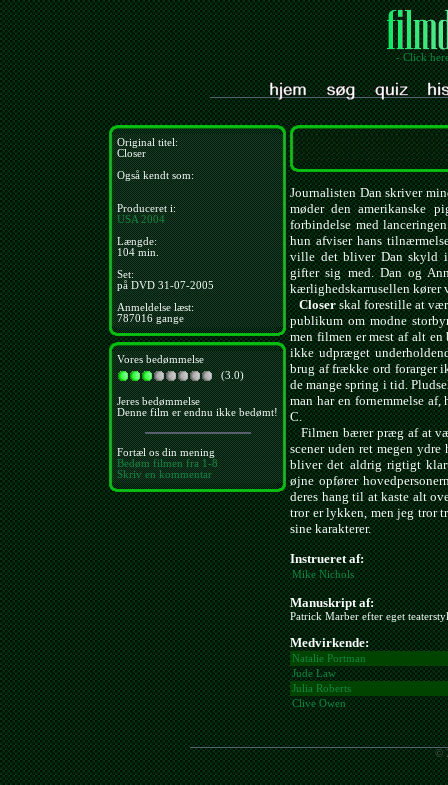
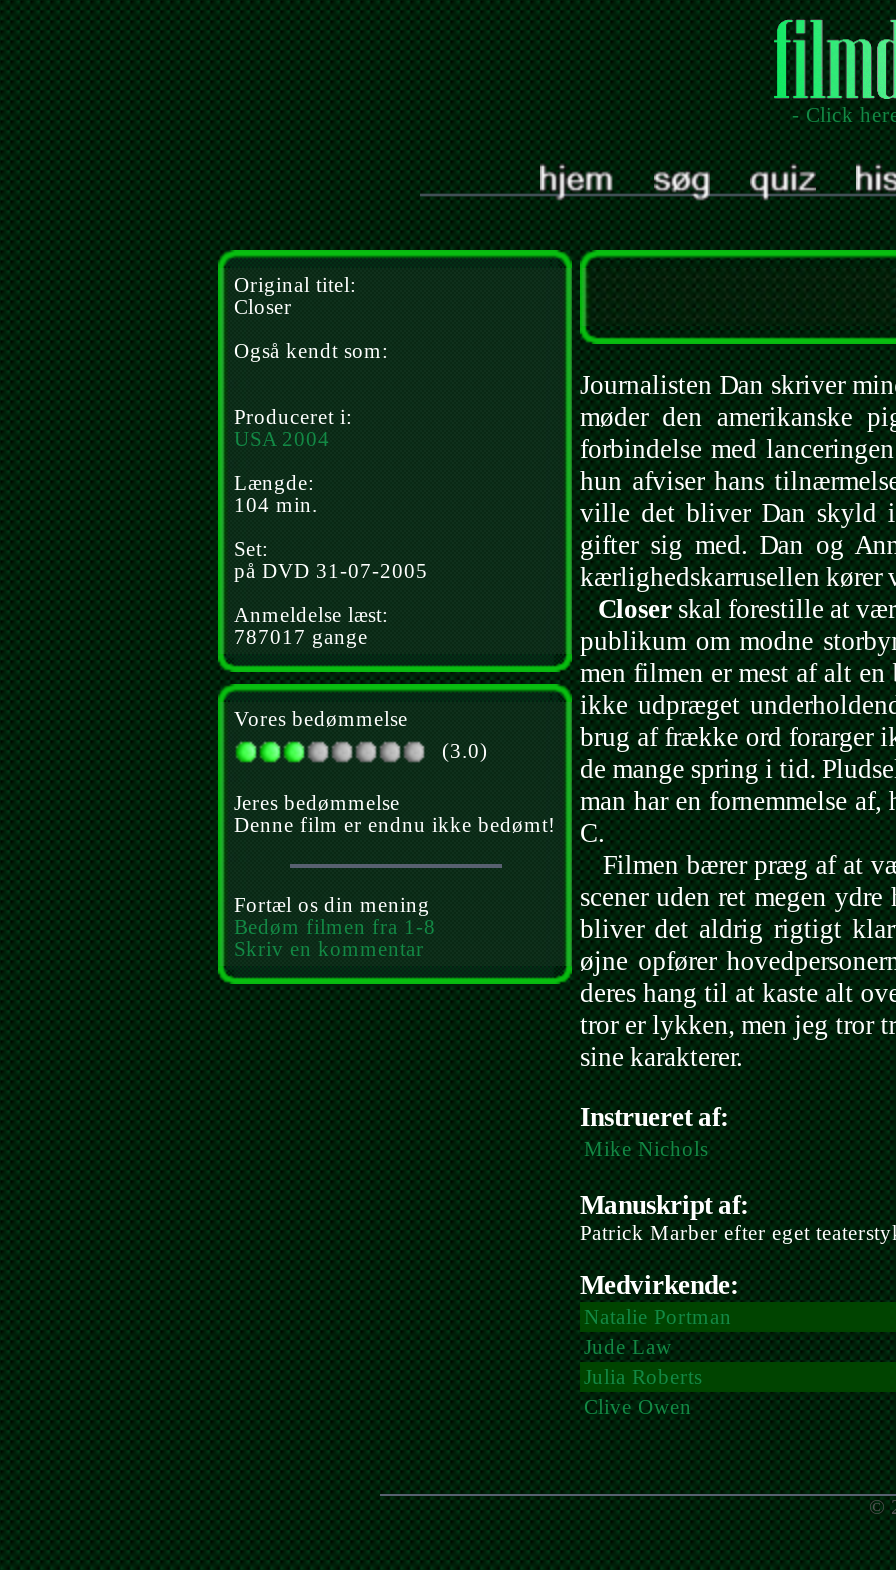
[117,313,184,324] 787016 gange -> [234,626,368,648] 787017 gange

